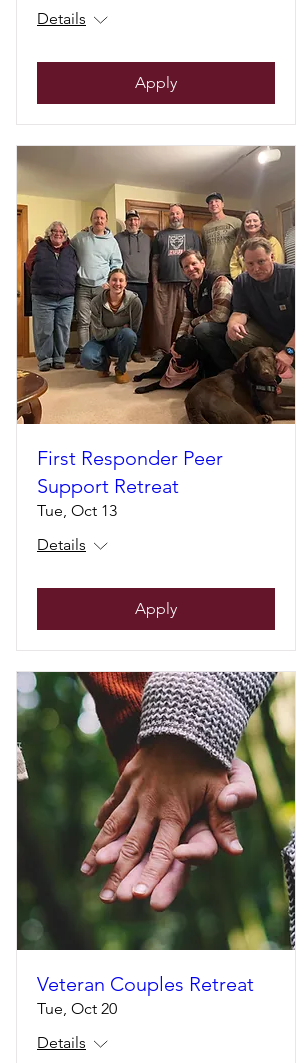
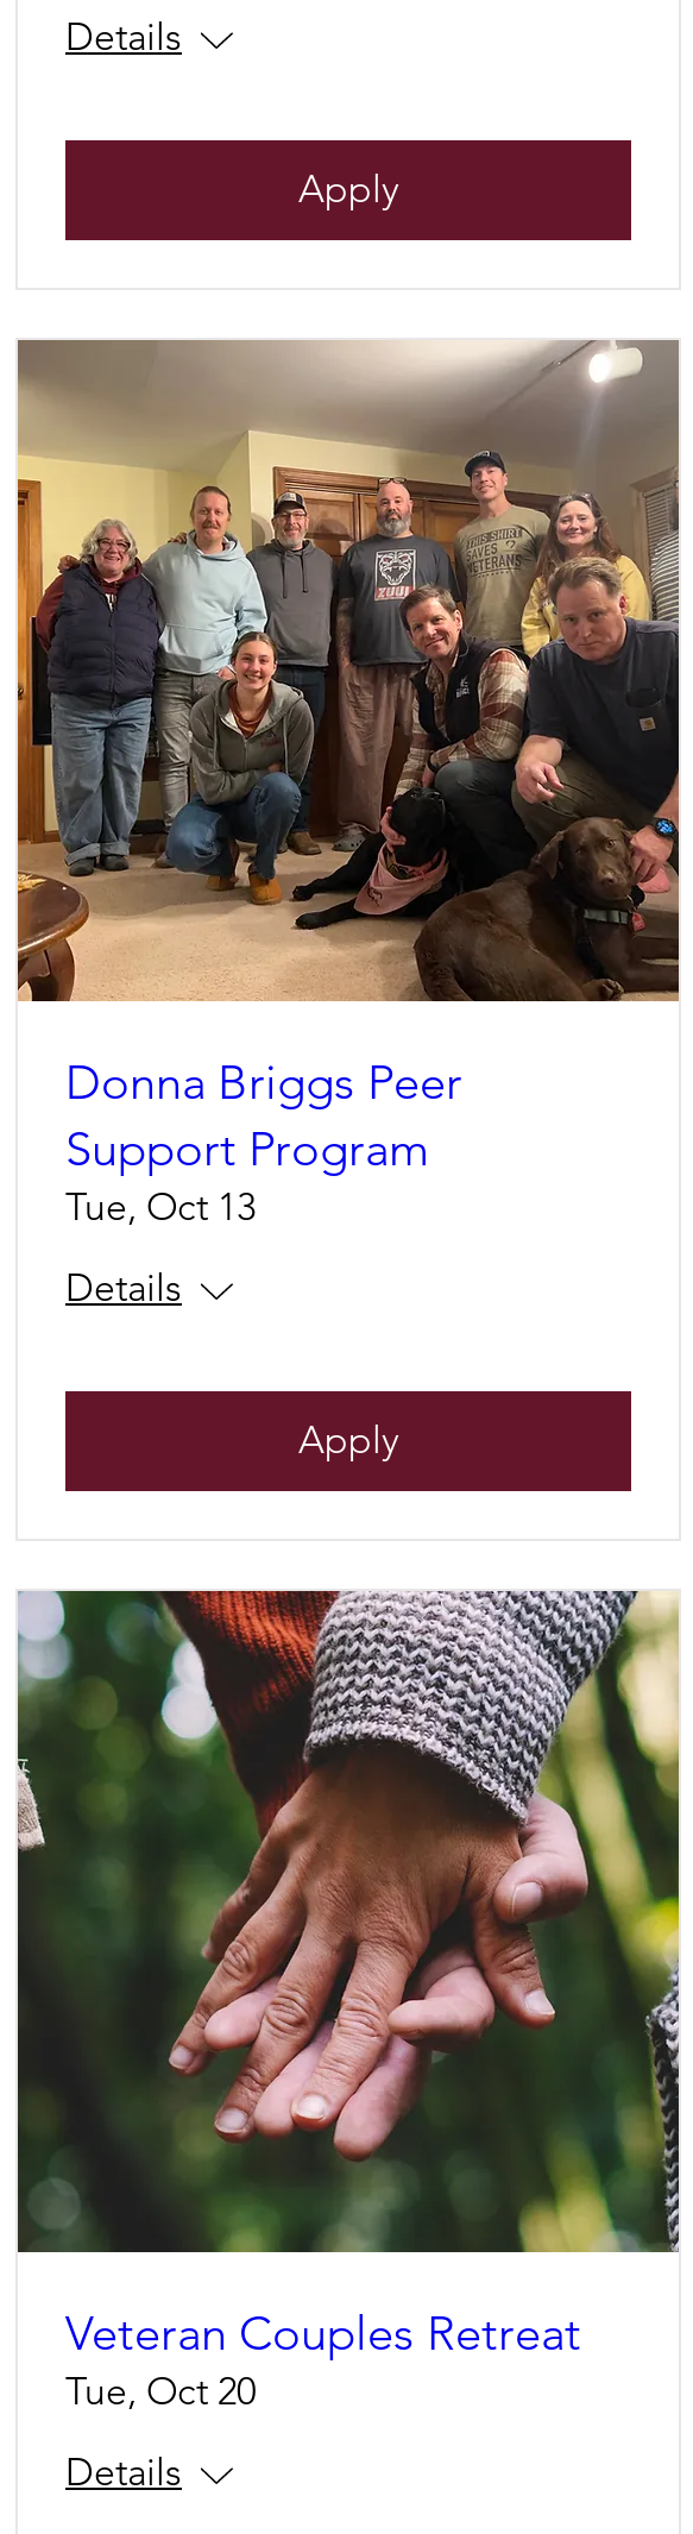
[37,446,223,470] First Responder Peer -> [65,1054,462,1111] Donna Briggs Peer
[37,474,179,498] Support Retreat -> [65,1120,429,1177] Support Program

